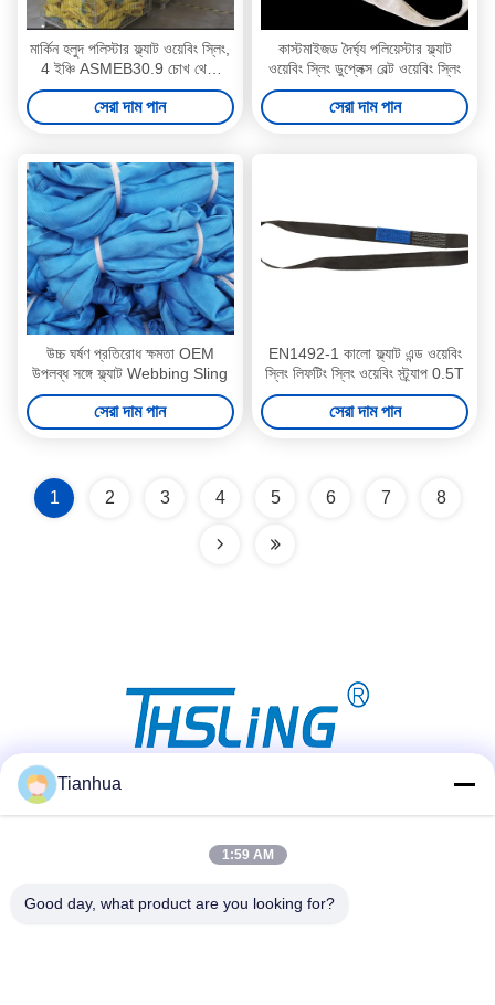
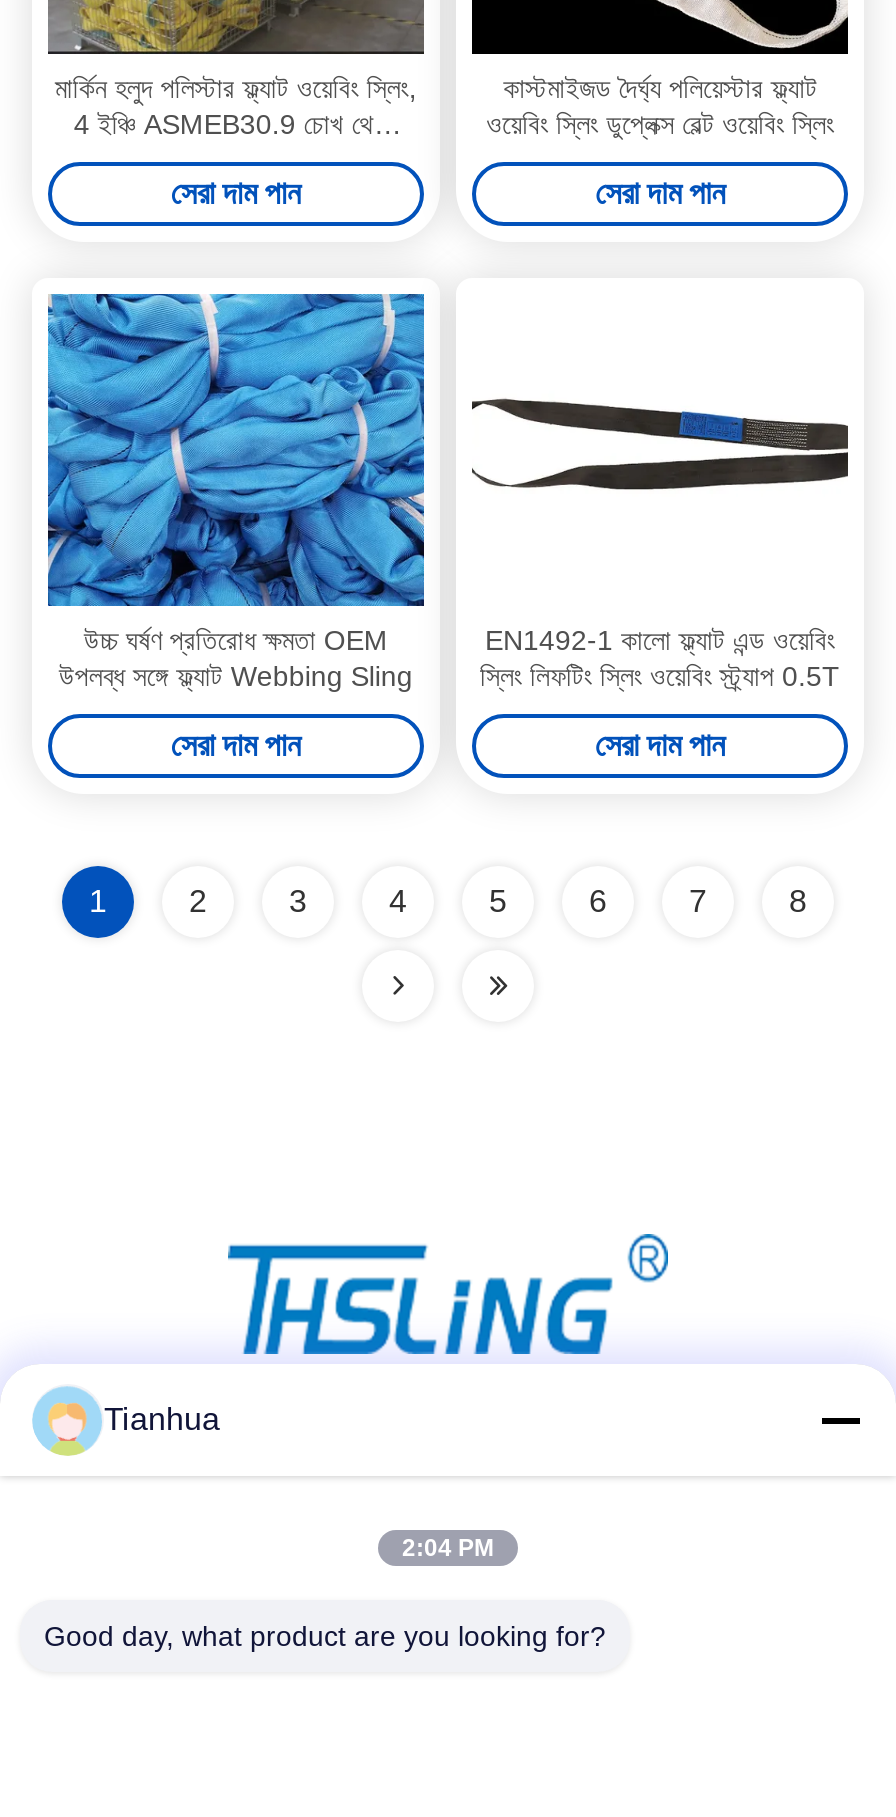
[222,847,273,863] 1:59 AM -> [402,1534,494,1562] 2:04 PM

